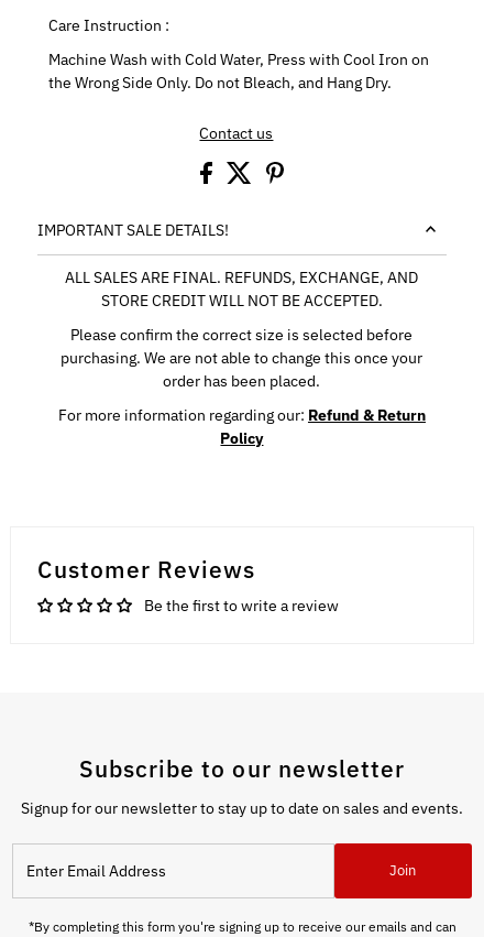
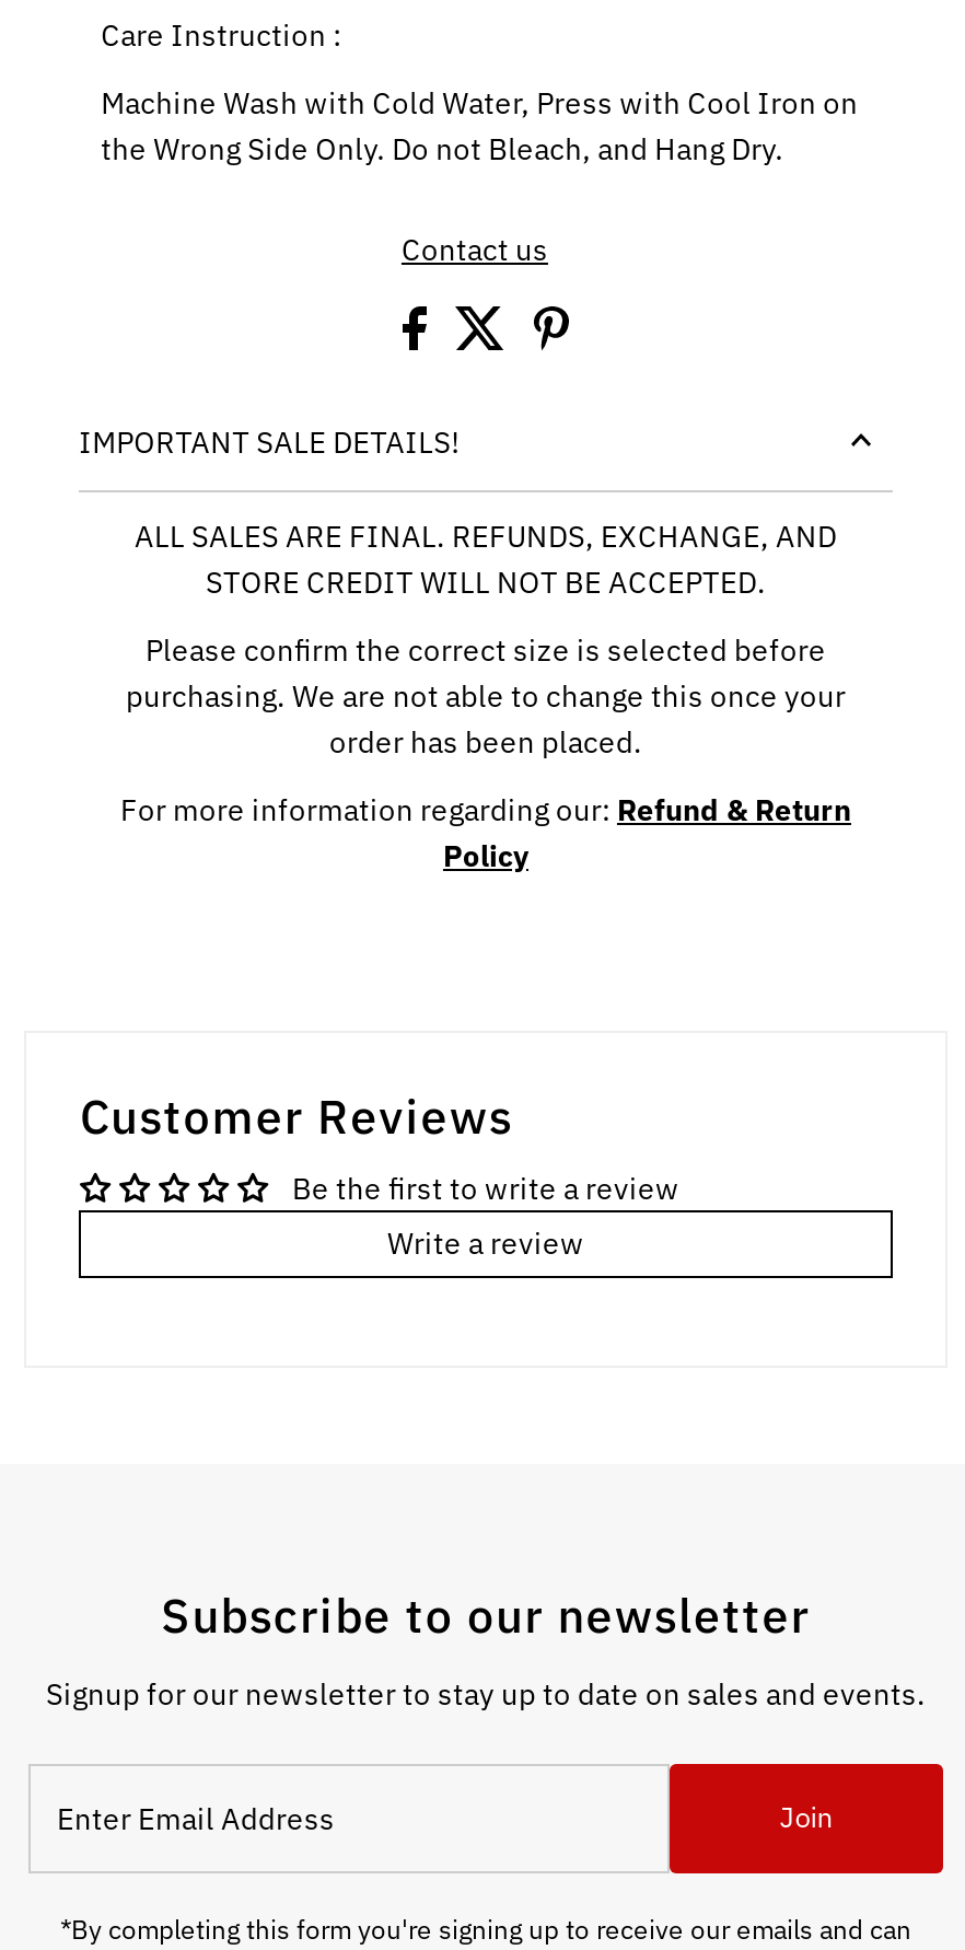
none -> [387,1223,584,1263] Write a review

